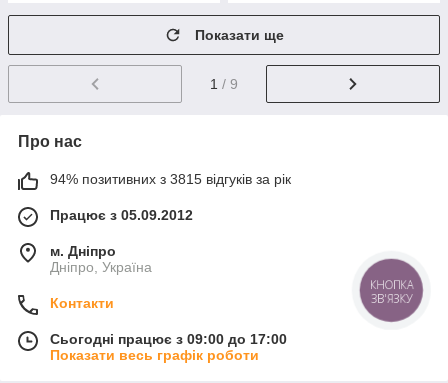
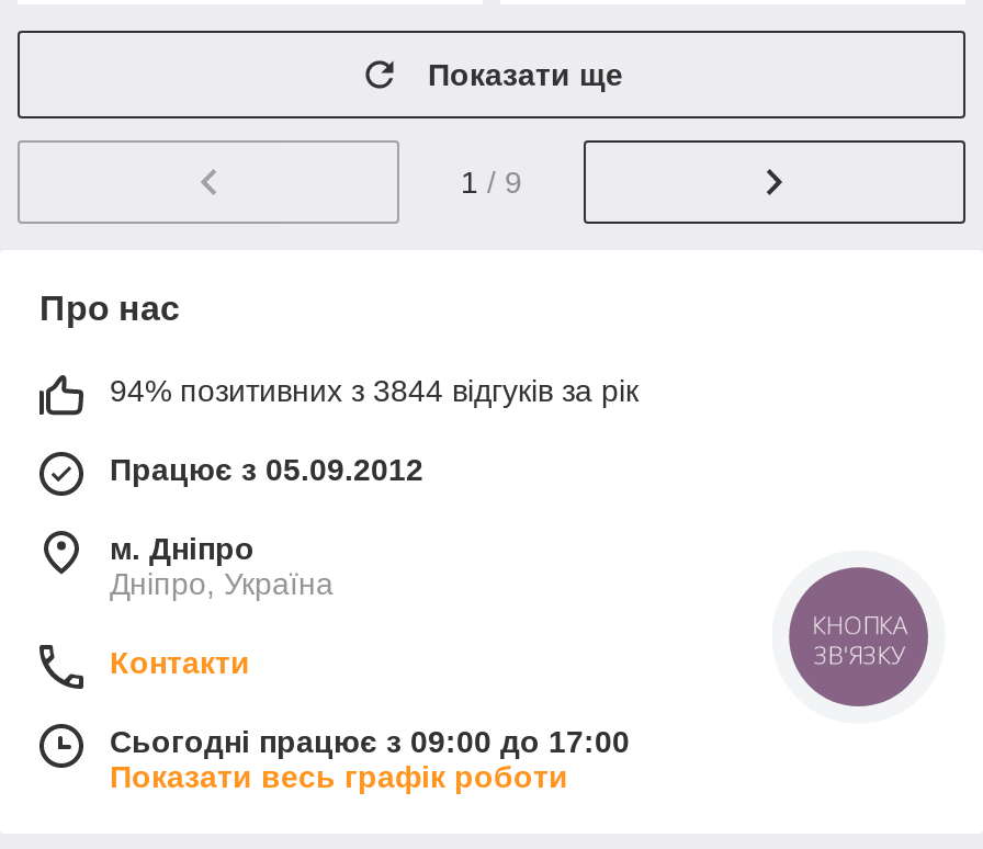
[50,171,291,187] 94% позитивних з 3815 відгуків за рік -> [110,373,639,408] 94% позитивних з 3844 відгуків за рік

